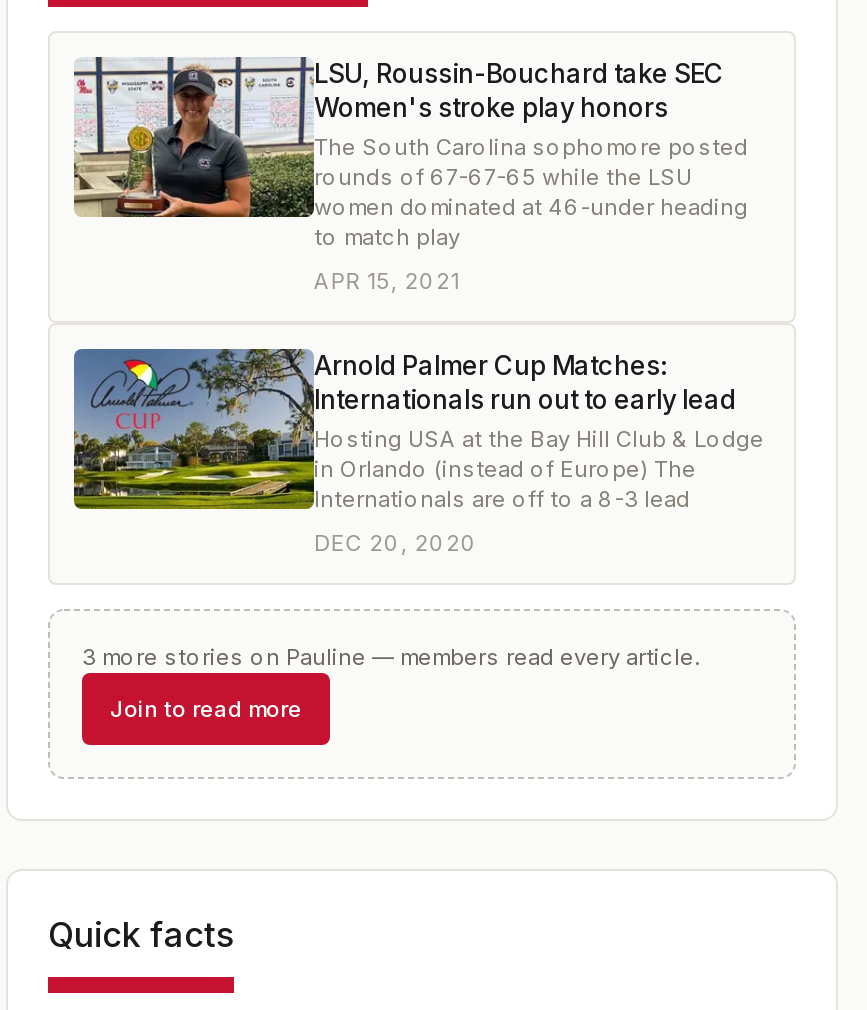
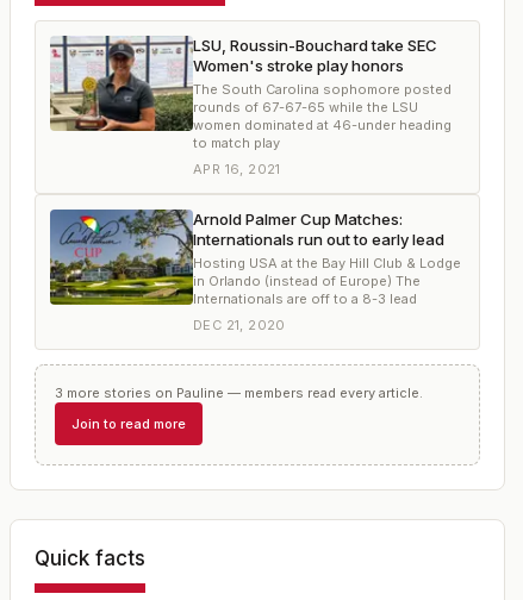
[314,267,460,295] APR 15, 2021 -> [193,161,281,177] APR 16, 2021
[314,529,478,557] DEC 20, 2020 -> [193,317,286,333] DEC 21, 2020

